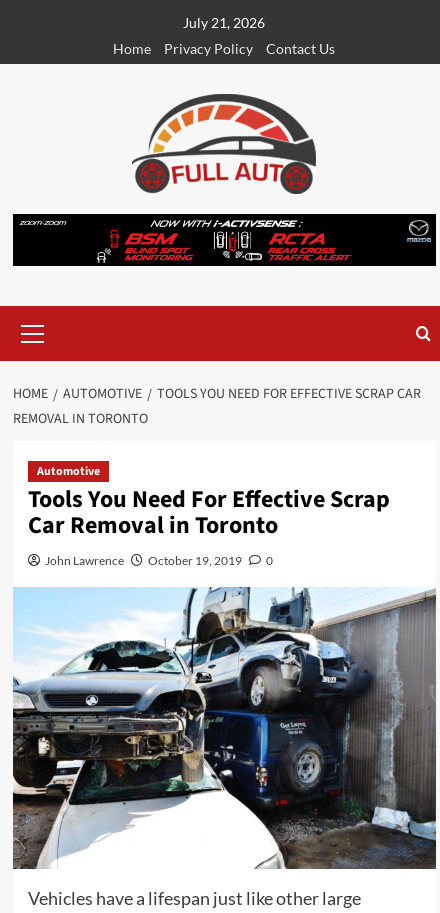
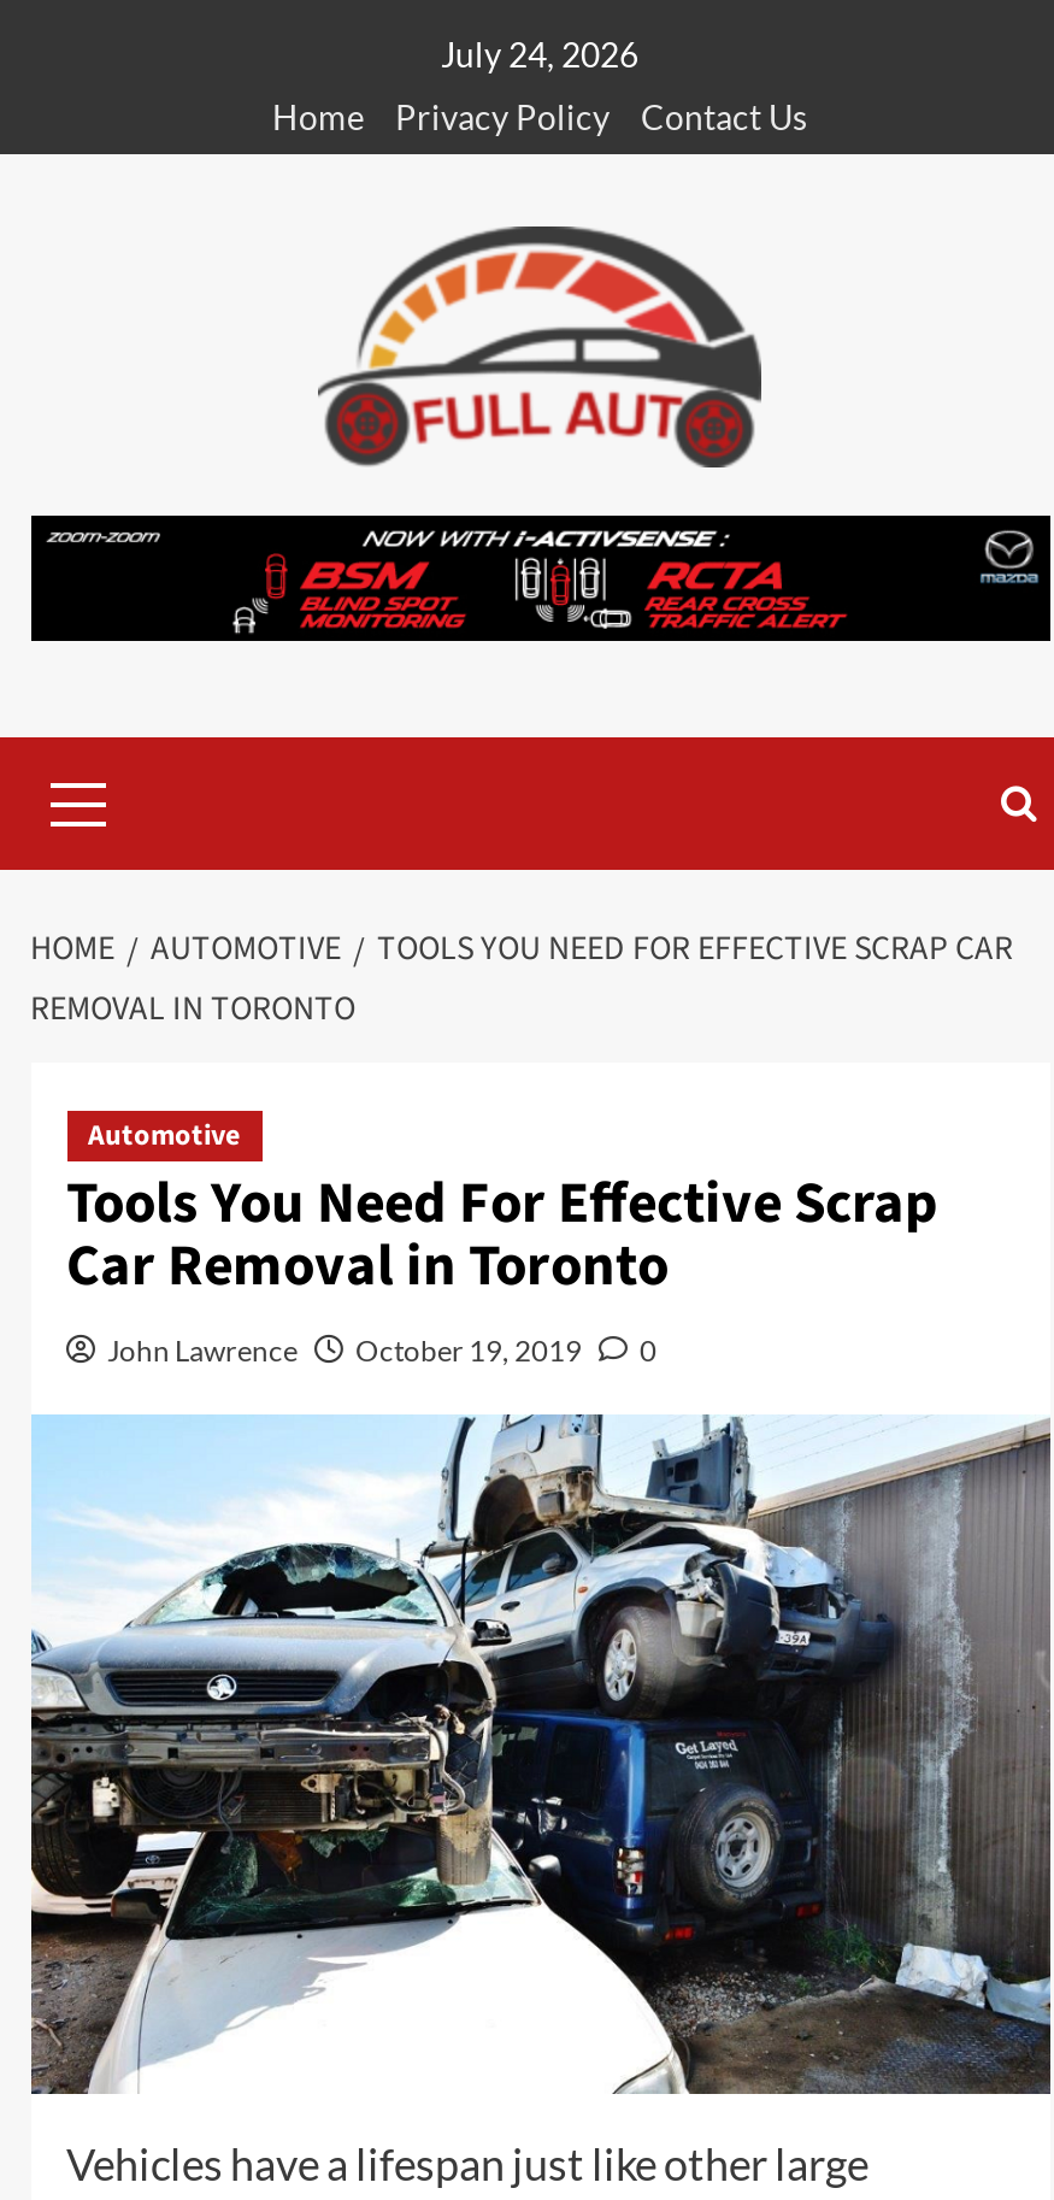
[183,14,265,31] July 21, 2026 -> [441,34,638,75] July 24, 2026

